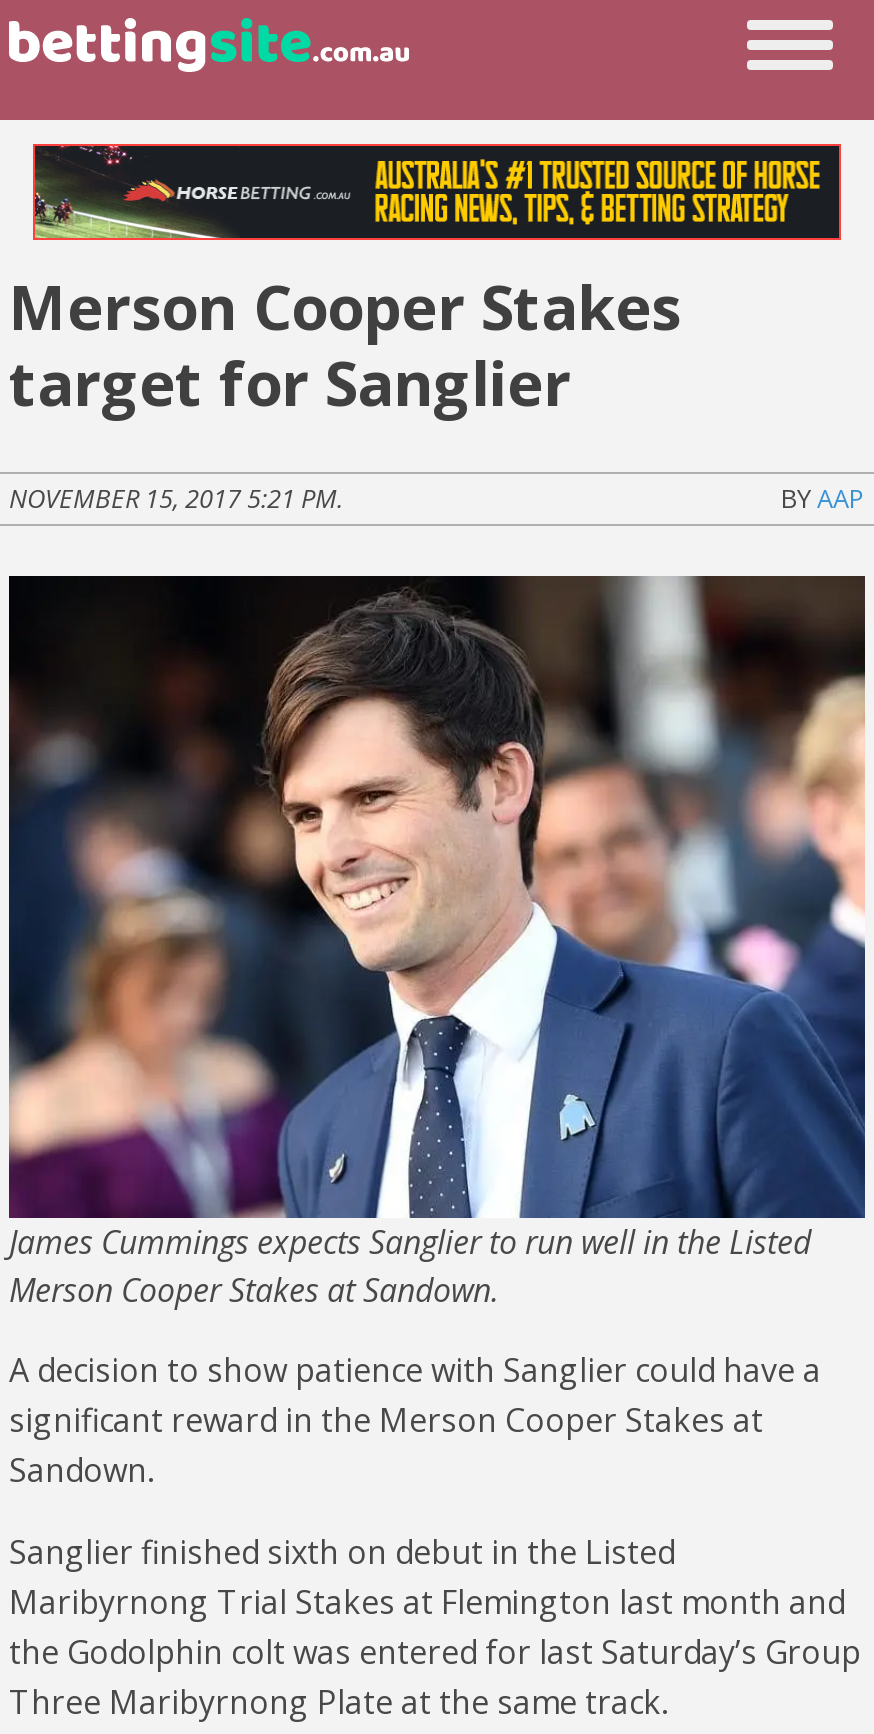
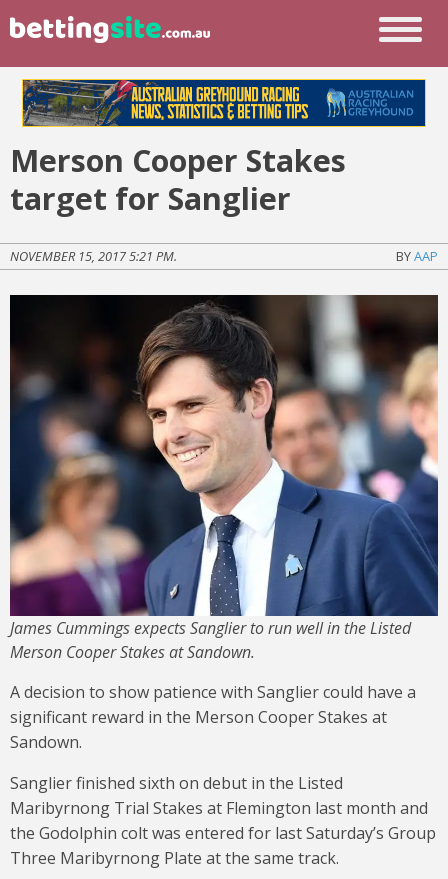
[31,142,843,242] [image] -> [21,78,427,128] [image]

